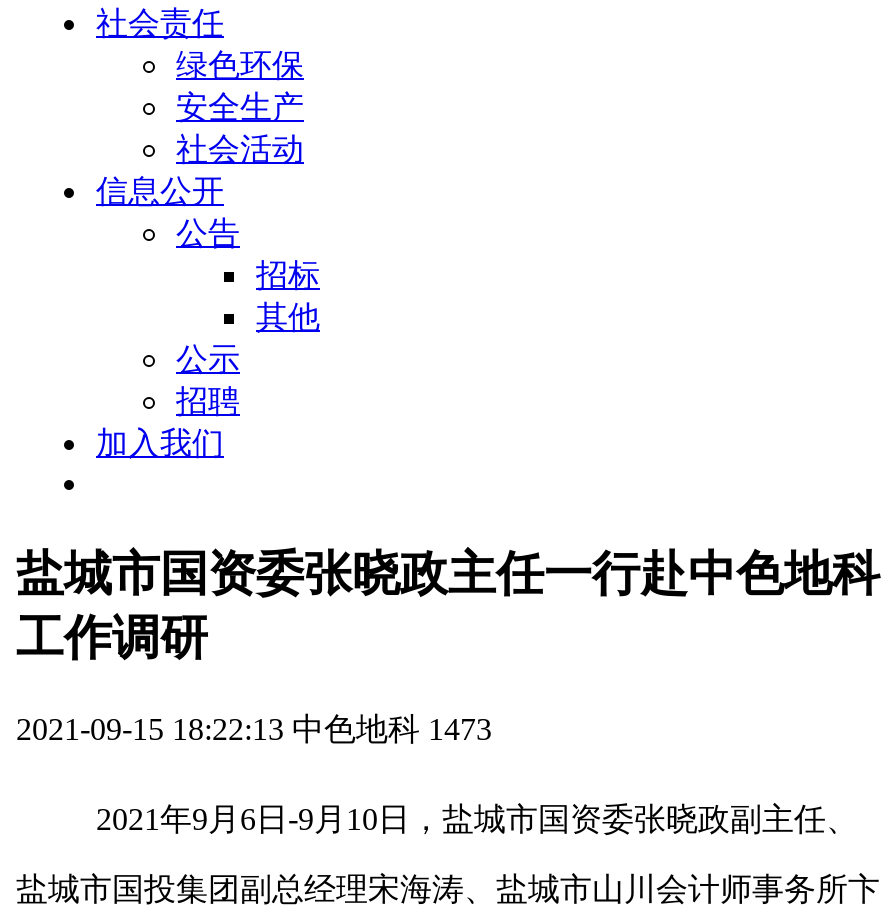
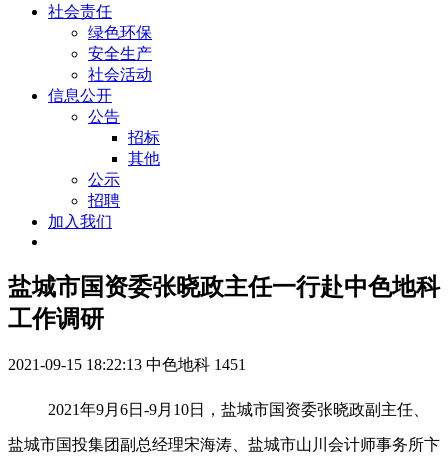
[16,712,492,746] 2021-09-15 18:22:13 中色地科 1473 -> [8,356,246,373] 2021-09-15 18:22:13 中色地科 1451

